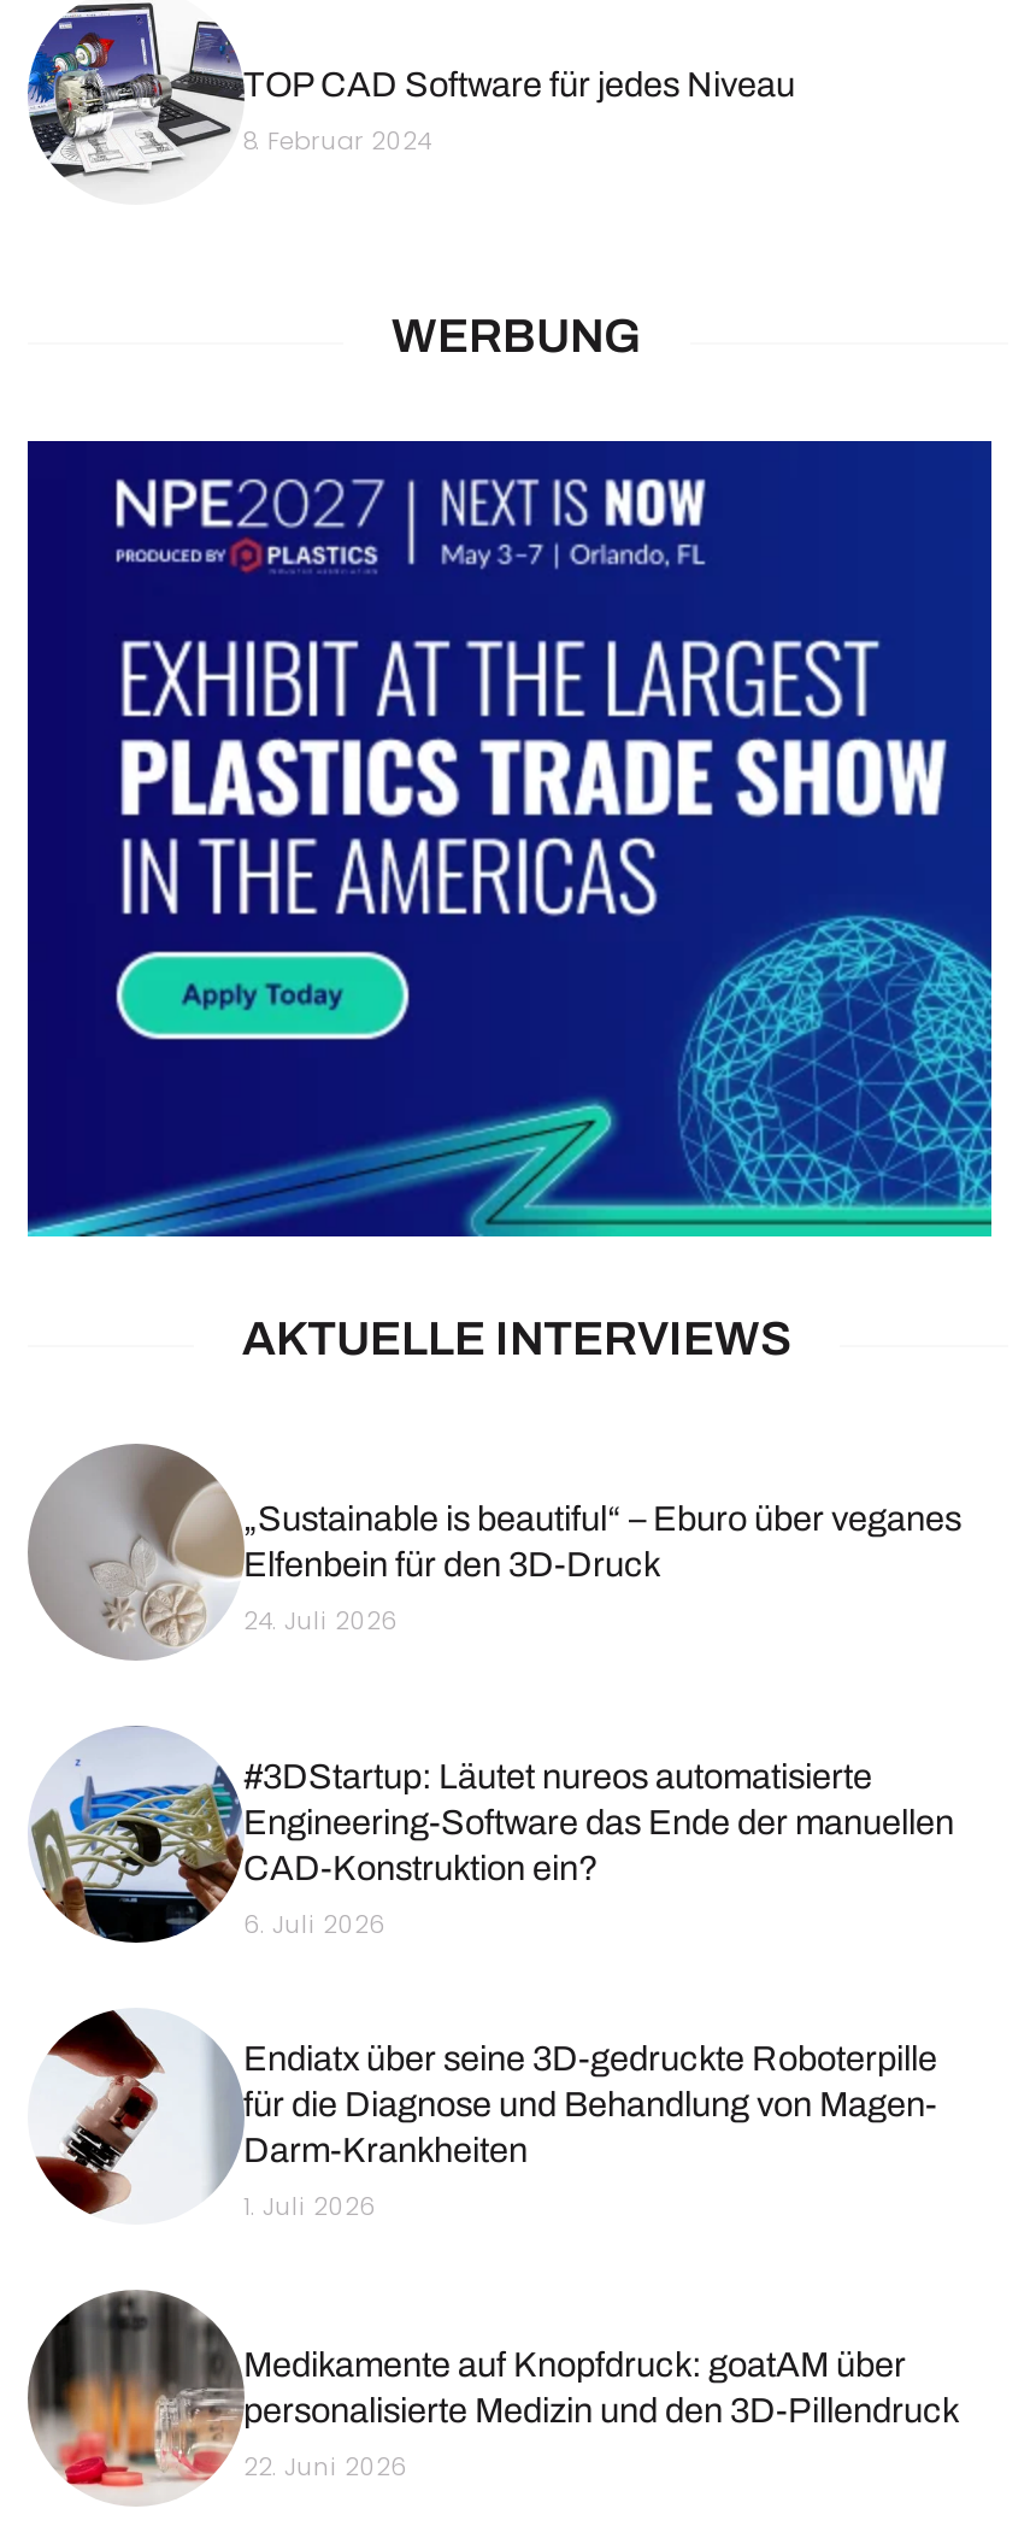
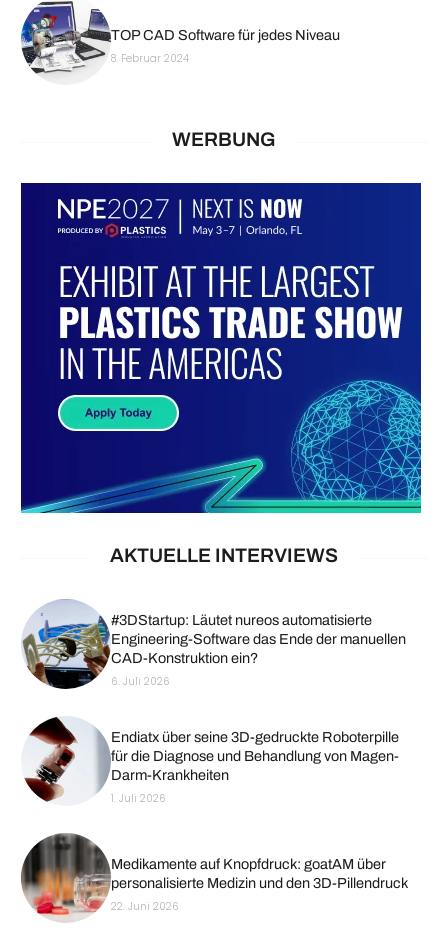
[28,1444,961,1658] [image] | „Sustainable is beautiful“ – Eburo über veganes | Elfenbein für den 3D-Druck | 24. Juli 2026 -> none

